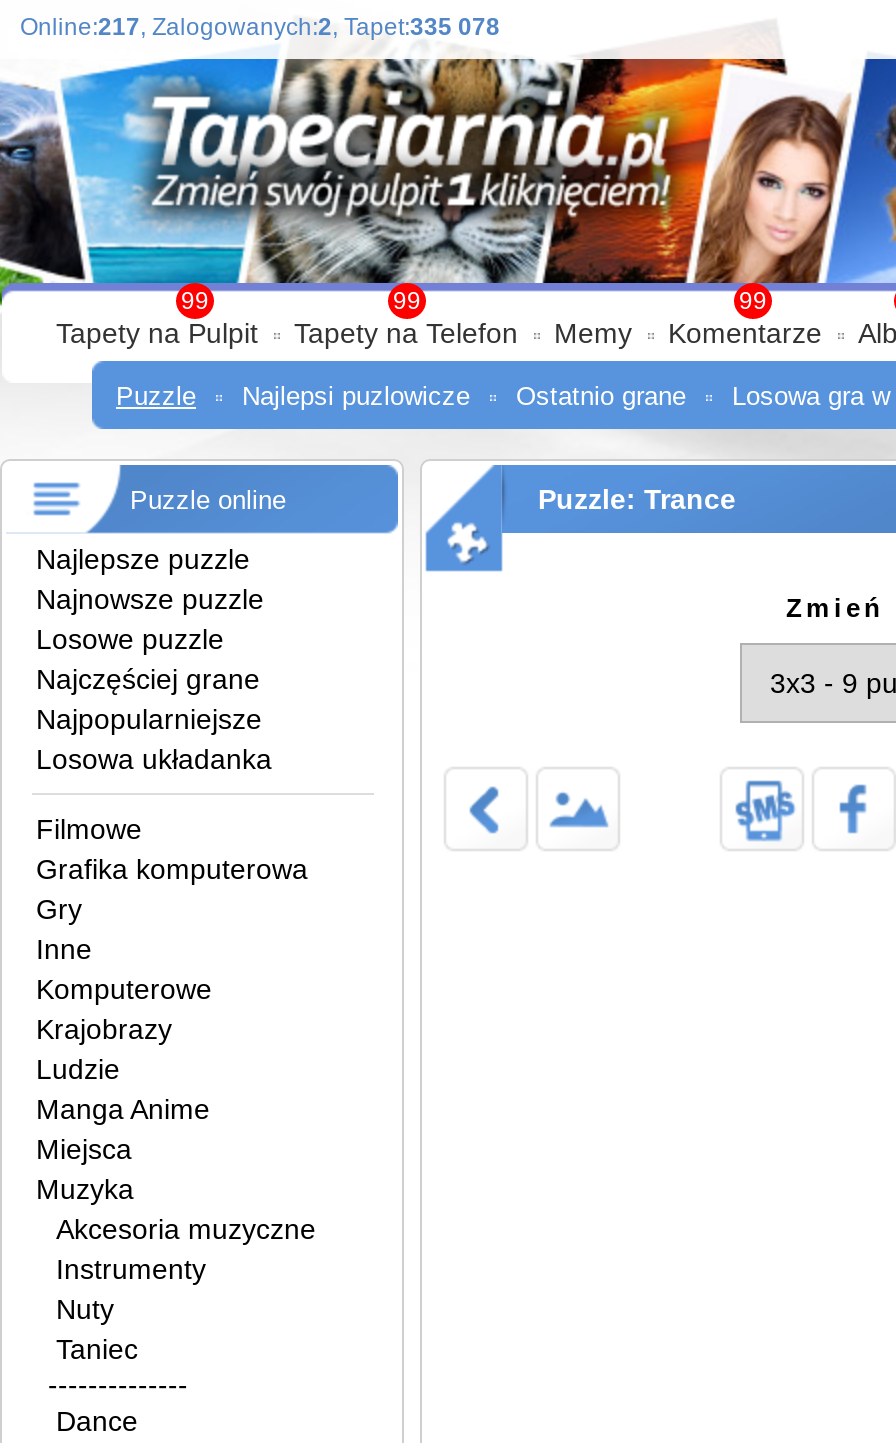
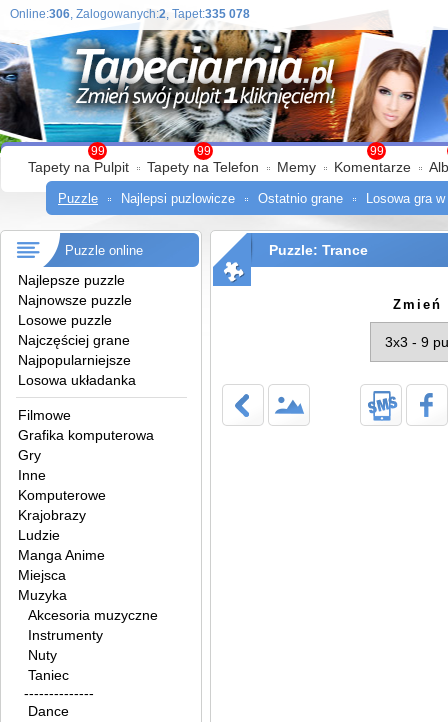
[20,13,500,41] Online:217, Zalogowanych:2, Tapet:335 078 -> [10,7,250,21] Online:306, Zalogowanych:2, Tapet:335 078

